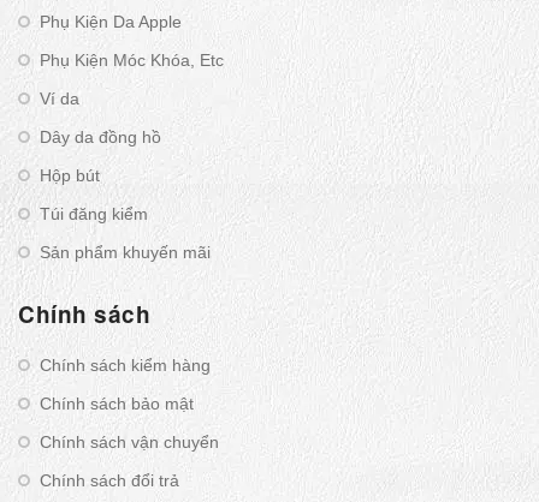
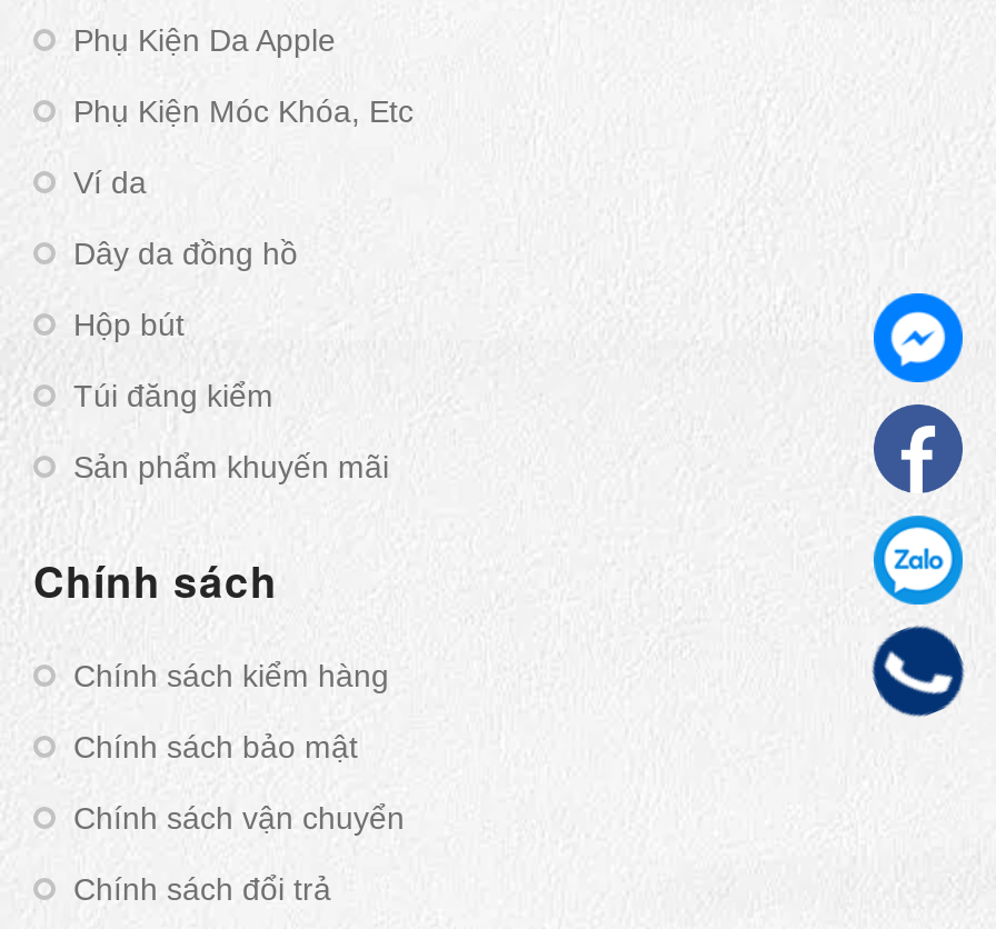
none -> [871,291,965,384] [image]
none -> [871,402,965,496] [image]
none -> [871,513,965,607] [image]
none -> [869,625,967,718] [image]

